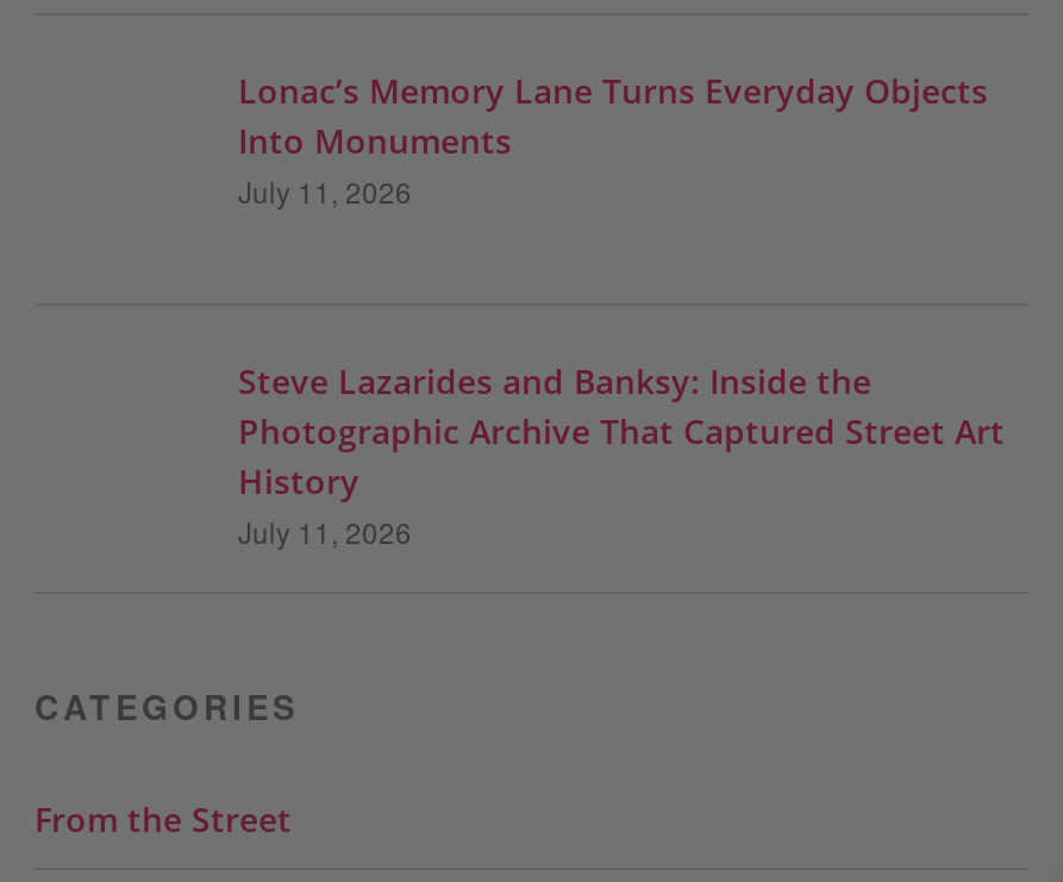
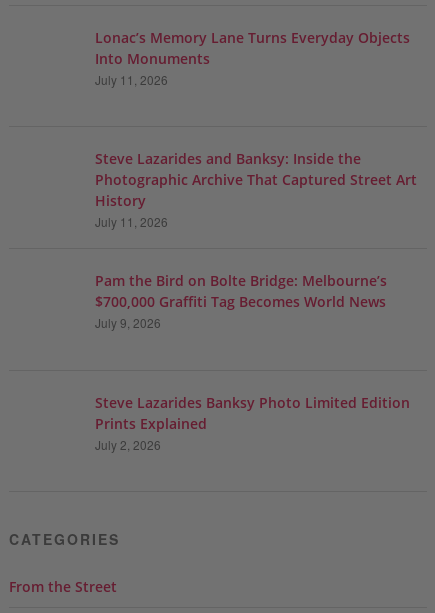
none -> [94,271,386,331] Pam the Bird on Bolte Bridge: Melbourne’s | $700,000 Graffiti Tag Becomes World News | July 9, 2026
none -> [94,393,409,453] Steve Lazarides Banksy Photo Limited Edition | Prints Explained | July 2, 2026

